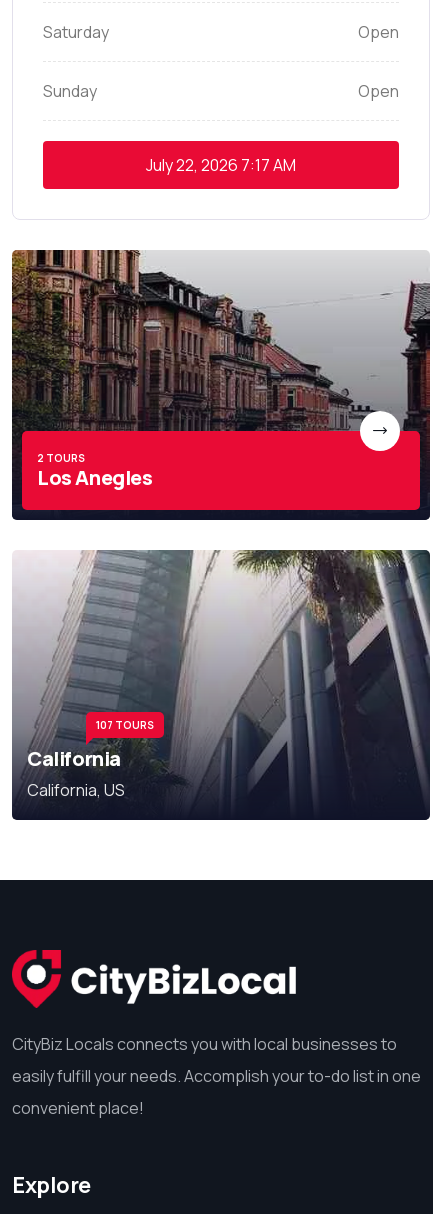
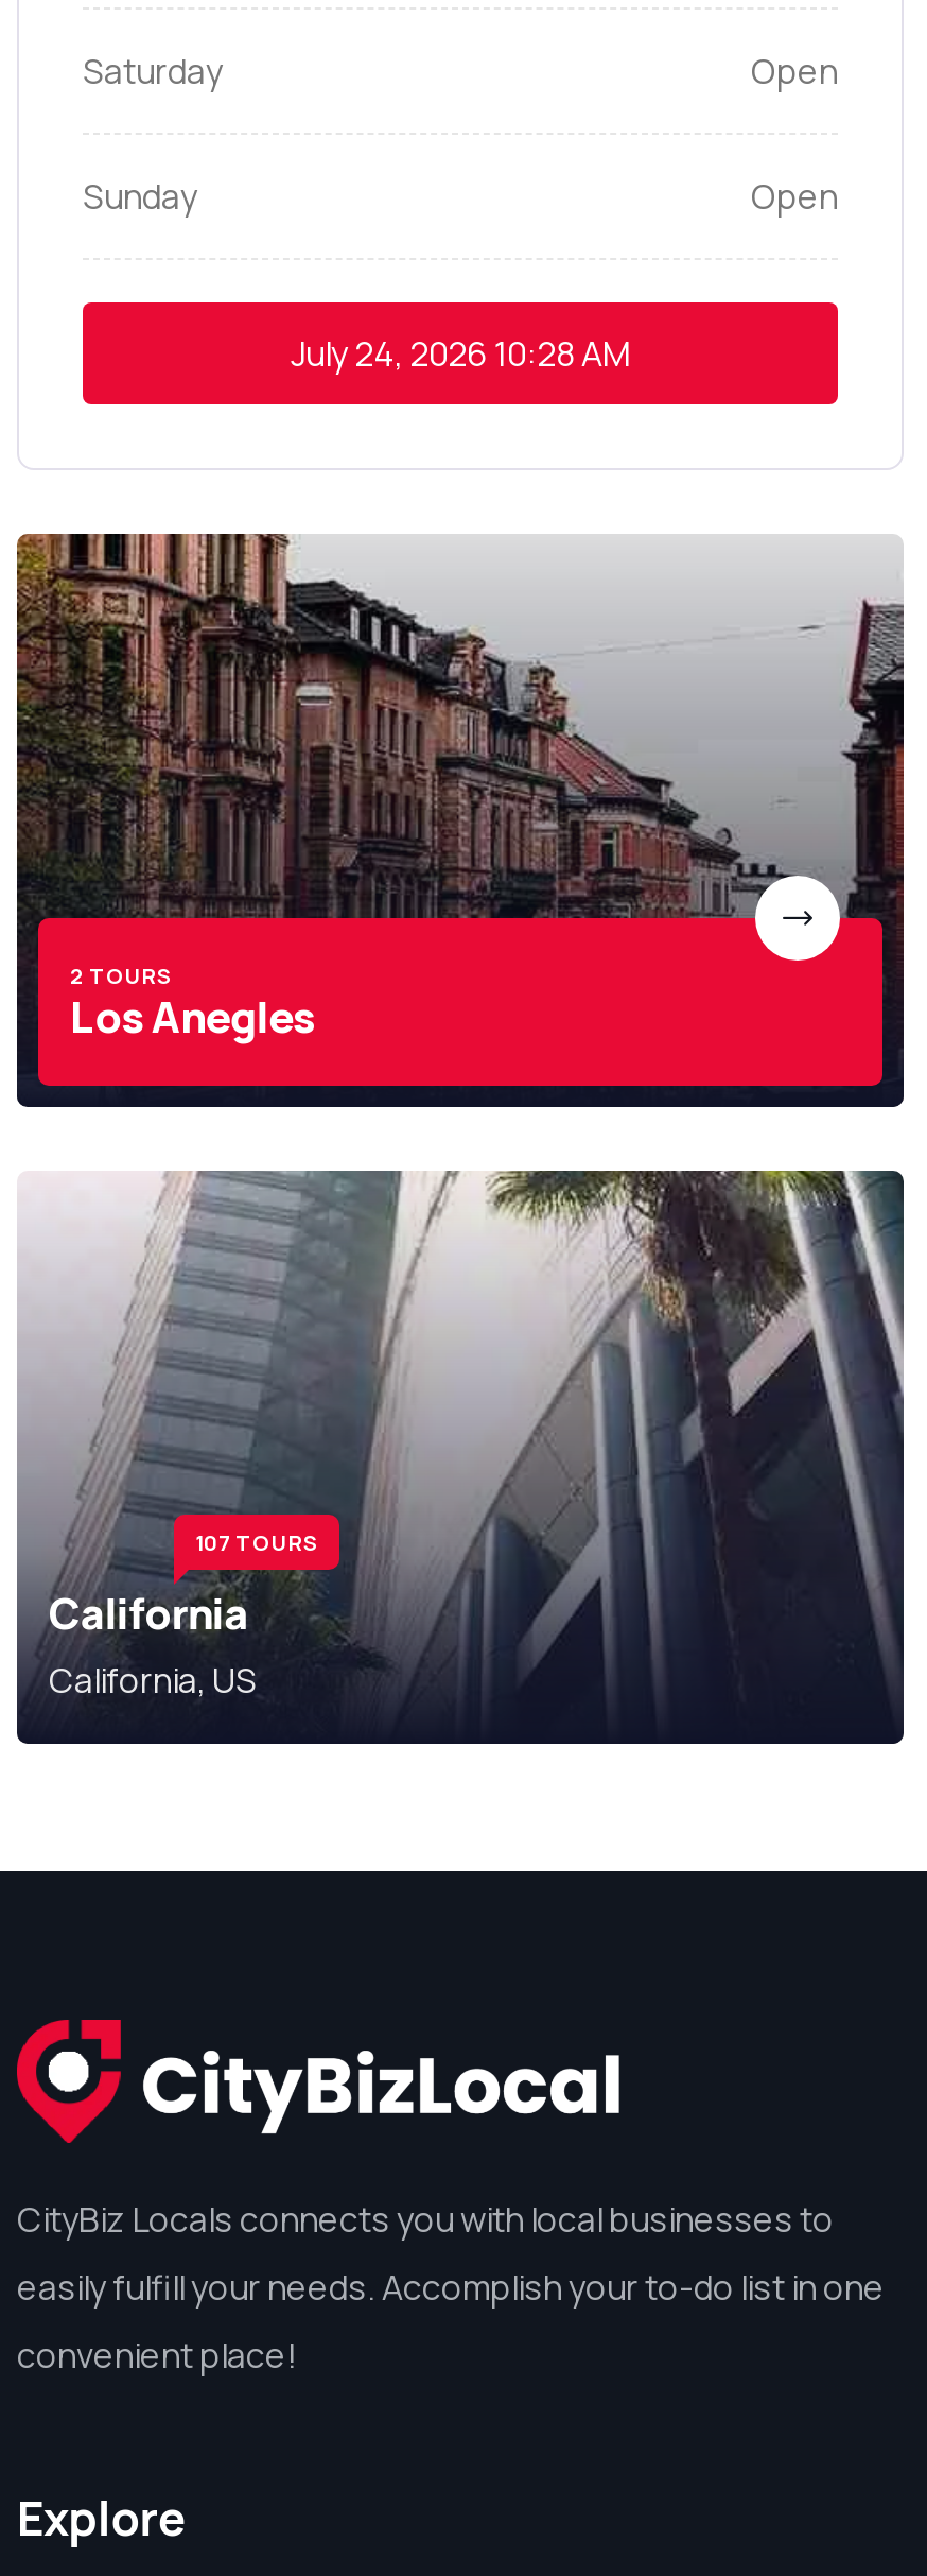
[146,154,296,176] July 22, 2026 7:17 AM -> [291,331,630,377] July 24, 2026 10:28 AM

